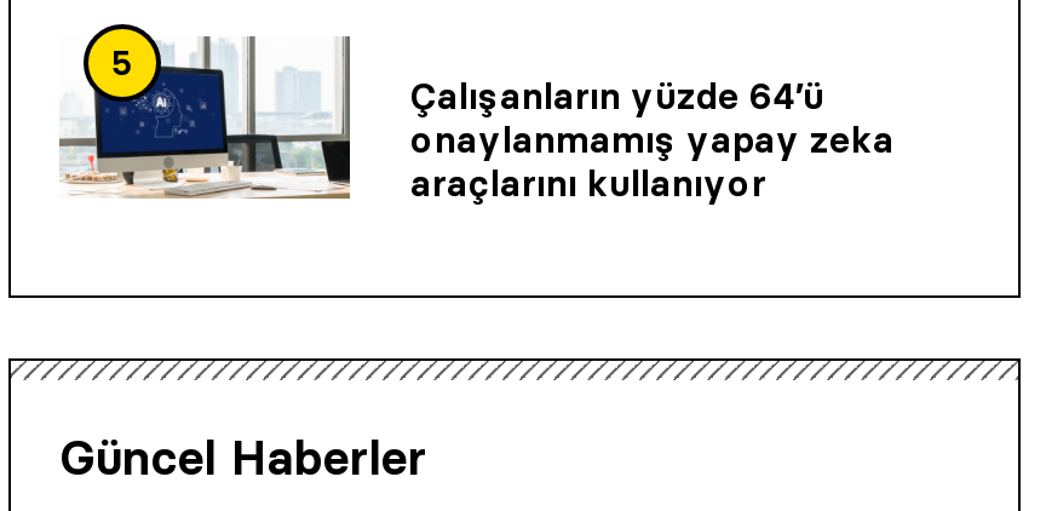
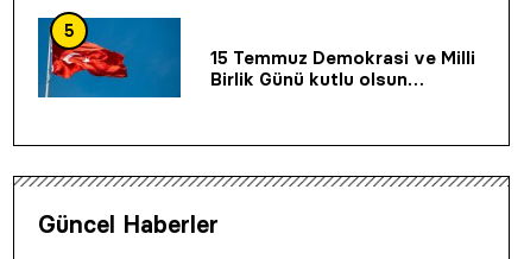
[57,34,895,207] [image] | Çalışanların yüzde 64’ü | onaylanmamış yapay zeka | araçlarını kullanıyor -> [37,17,475,99] [image] | 15 Temmuz Demokrasi ve Milli | Birlik Günü kutlu olsun…

